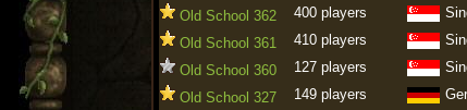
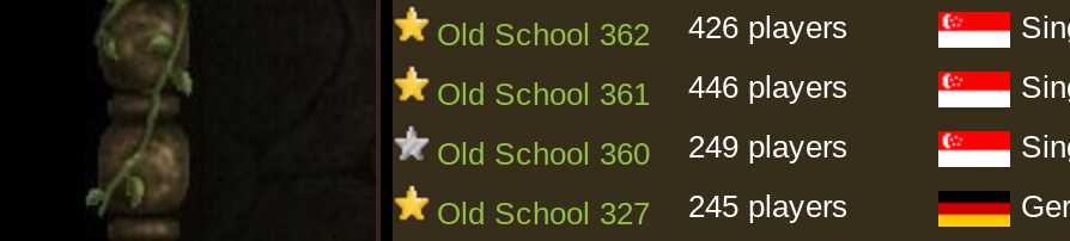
[179,4,366,24] Old School 362 400 players -> [437,10,849,52] Old School 362 426 players
[179,32,366,51] Old School 361 410 players -> [437,69,849,112] Old School 361 446 players
[179,59,366,78] Old School 360 127 players -> [437,129,849,172] Old School 360 249 players
[179,86,366,106] Old School 327 149 players -> [437,189,849,231] Old School 327 245 players

